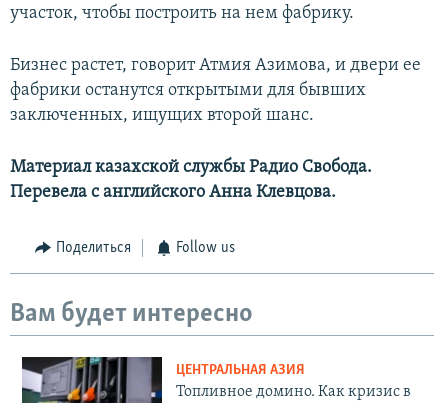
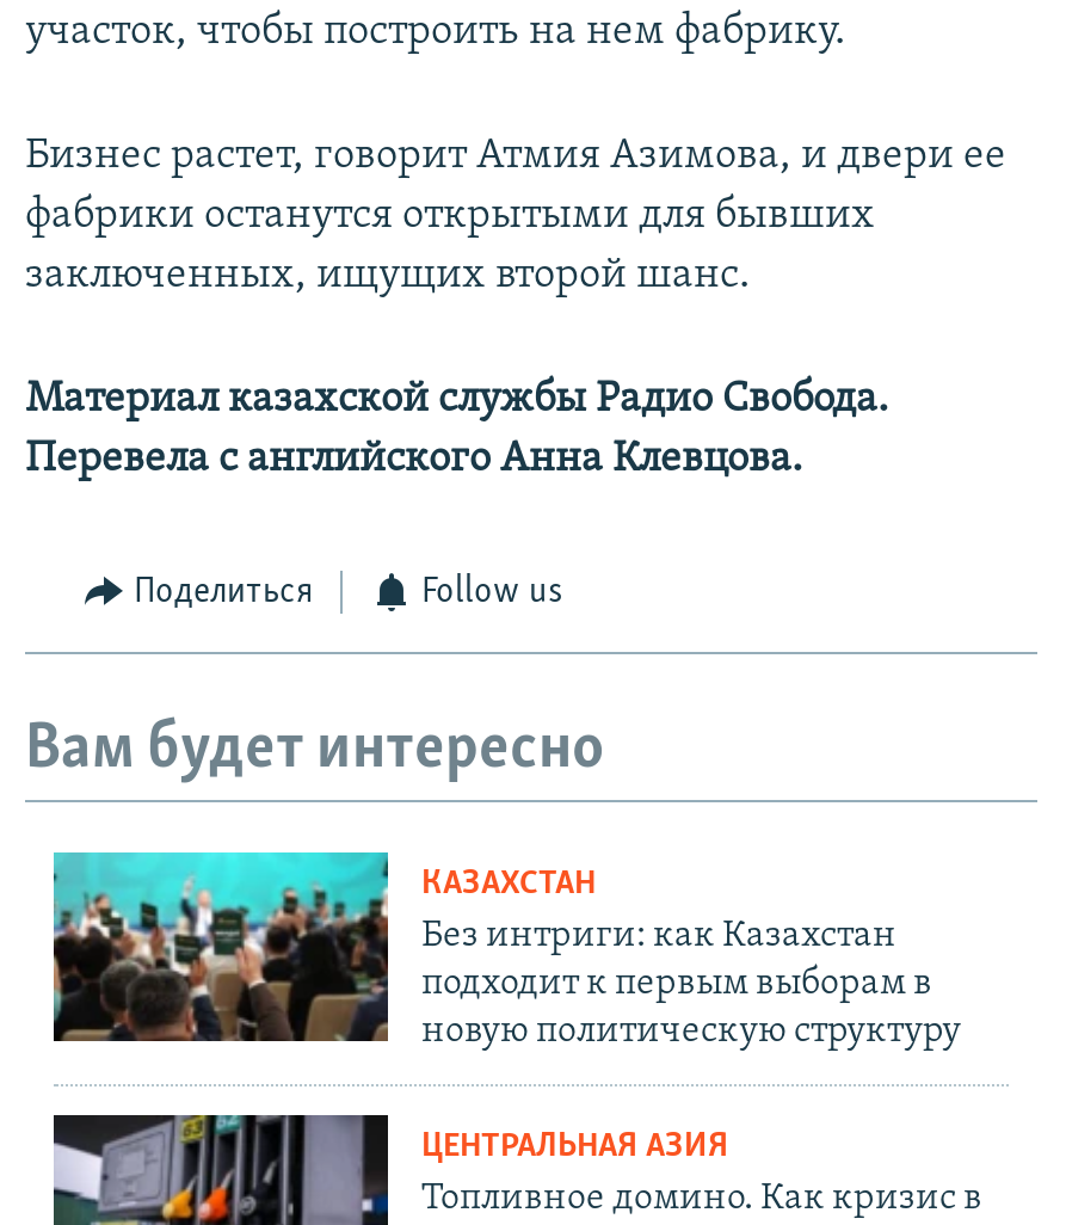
none -> [51,850,961,1052] [image] | КАЗАХСТАН | Без интриги: как Казахстан | подходит к первым выборам в | новую политическую структуру

